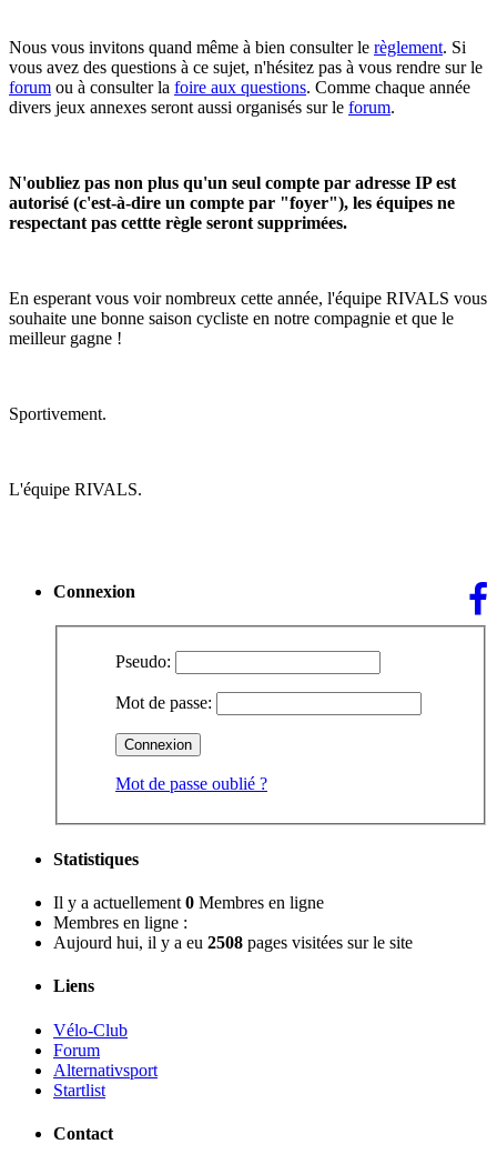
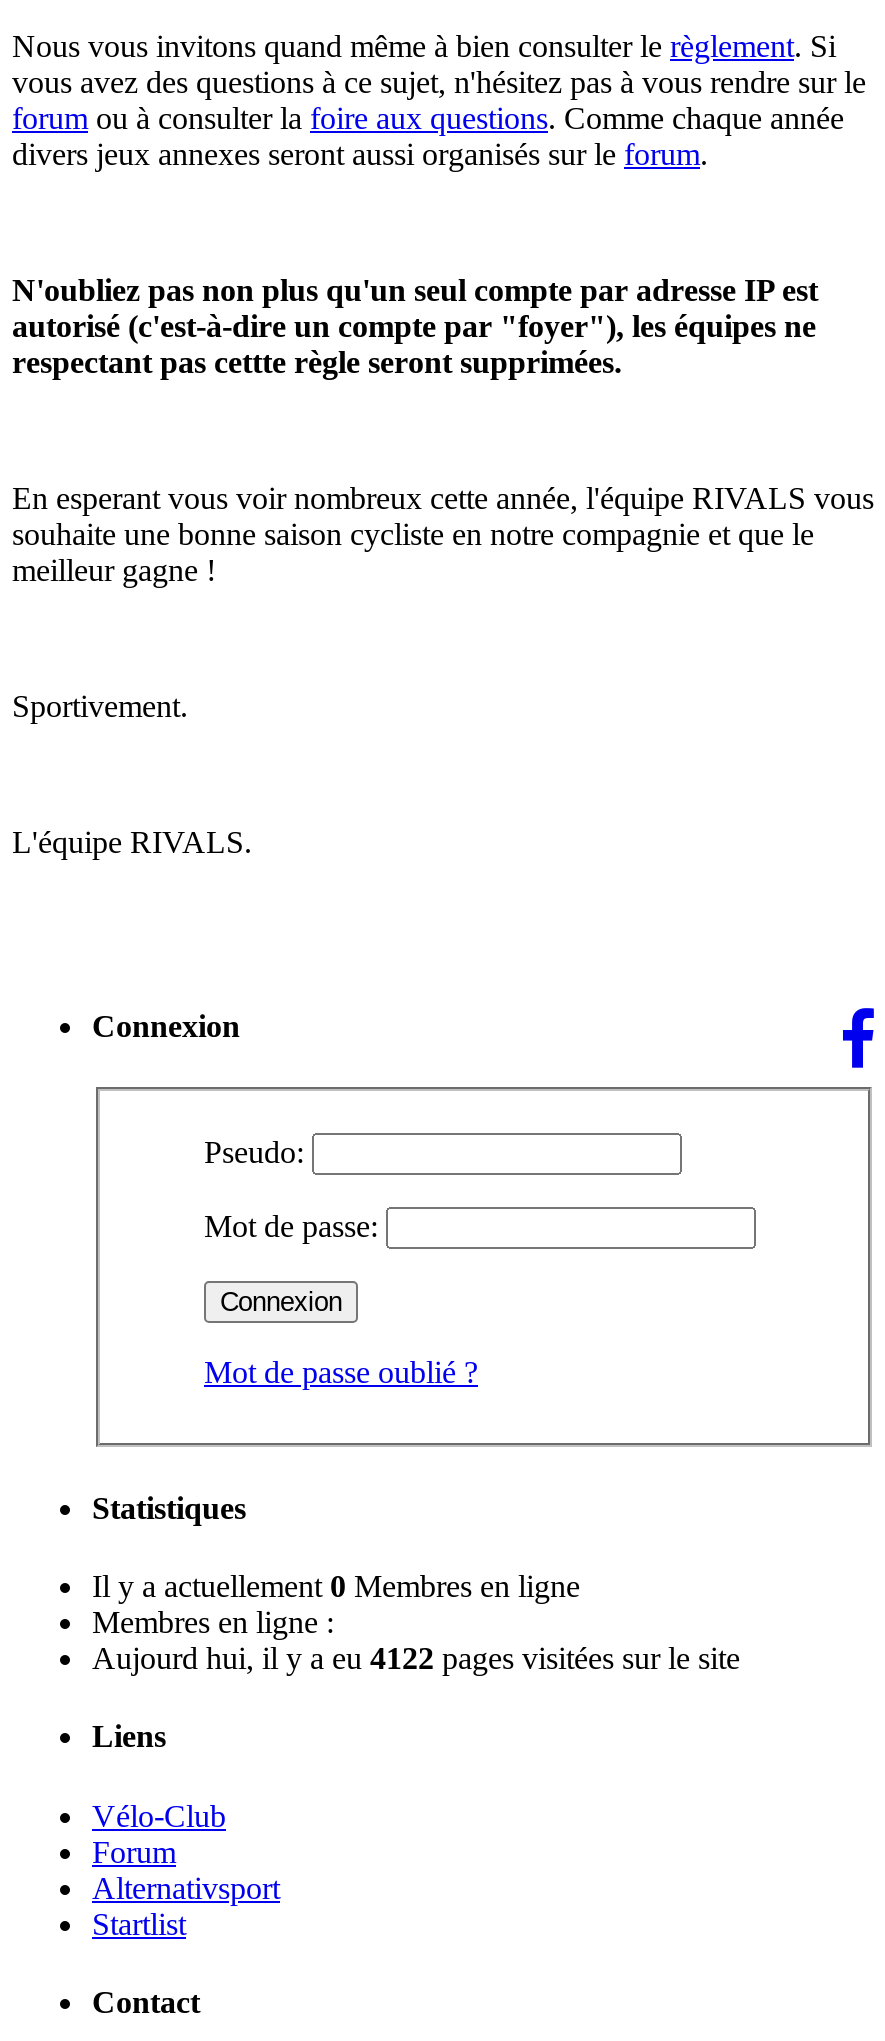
[53,933,413,952] Aujourd hui, il y a eu 2508 pages visitées sur le site -> [92,1641,740,1675] Aujourd hui, il y a eu 4122 pages visitées sur le site

